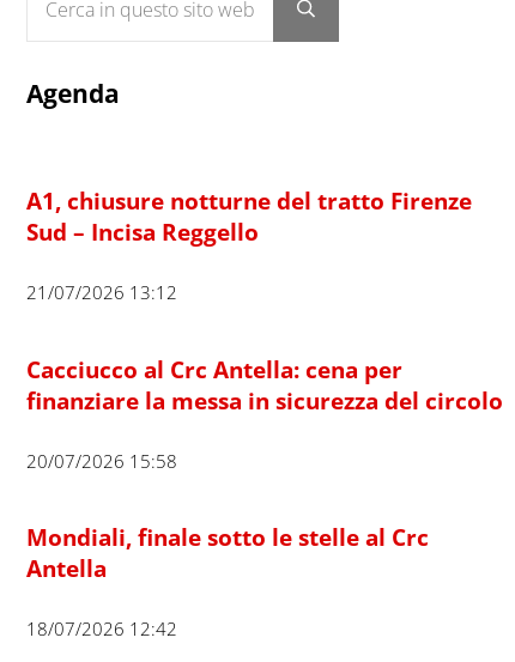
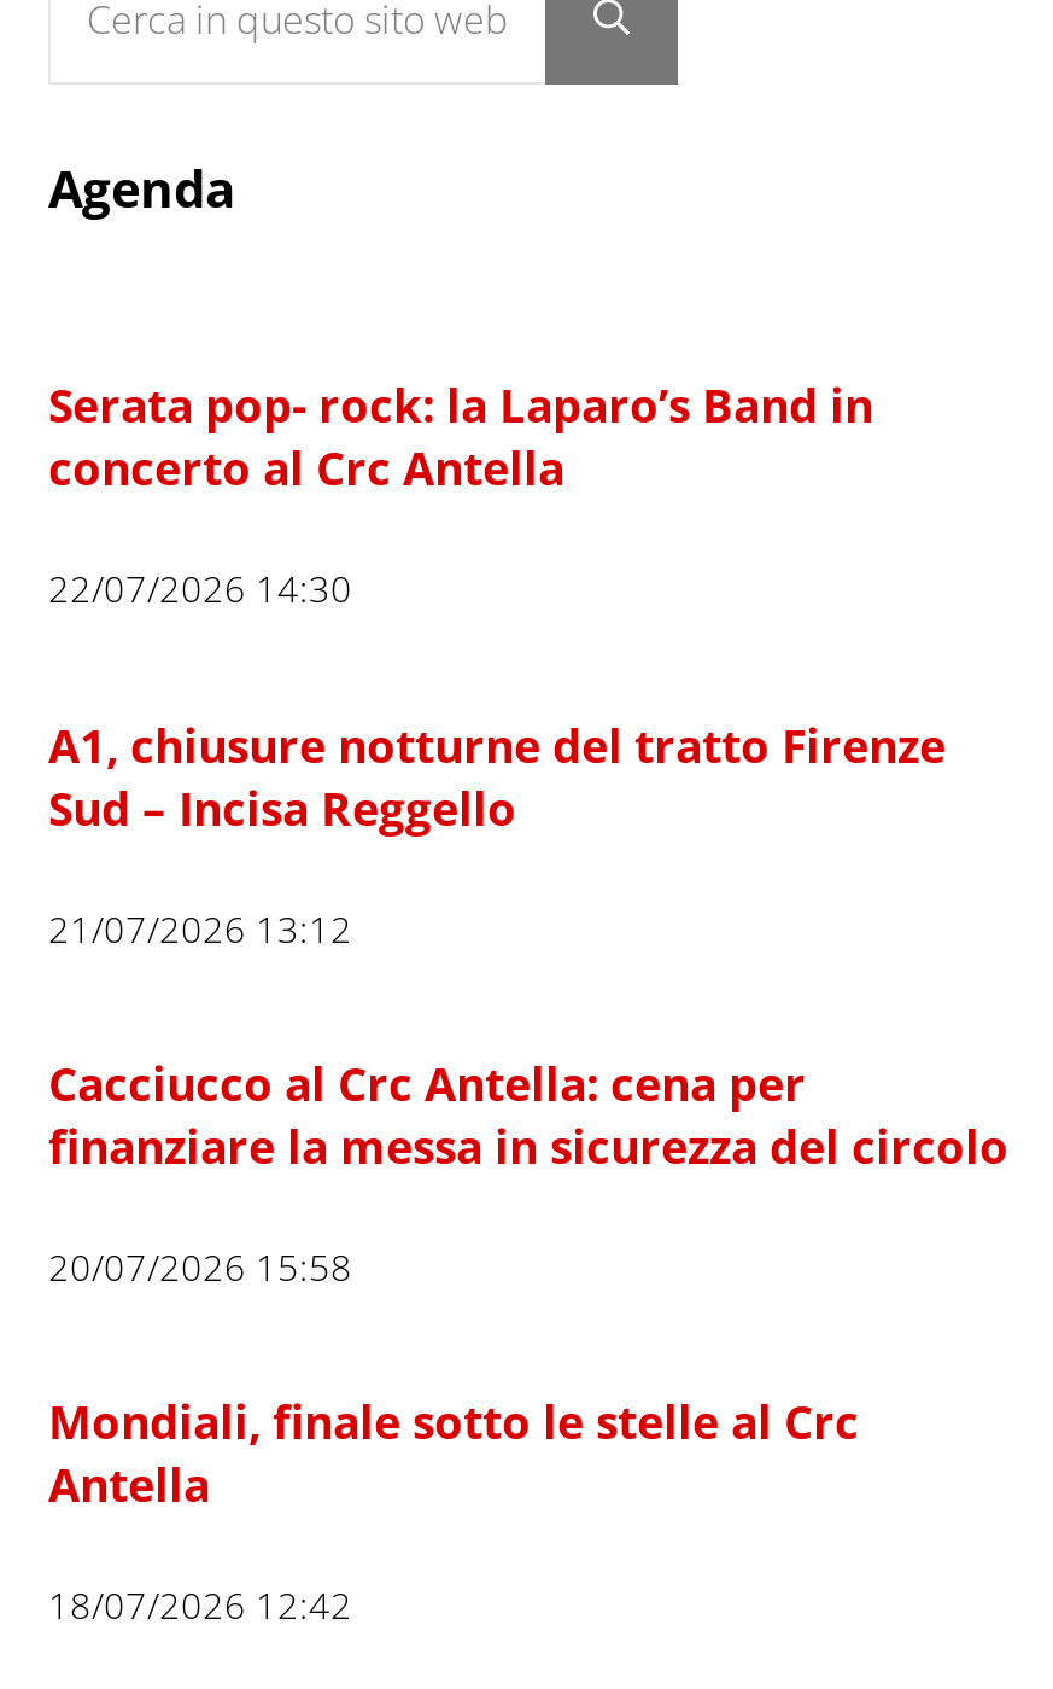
none -> [48,375,873,612] Serata pop- rock: la Laparo’s Band in | concerto al Crc Antella | 22/07/2026 14:30

